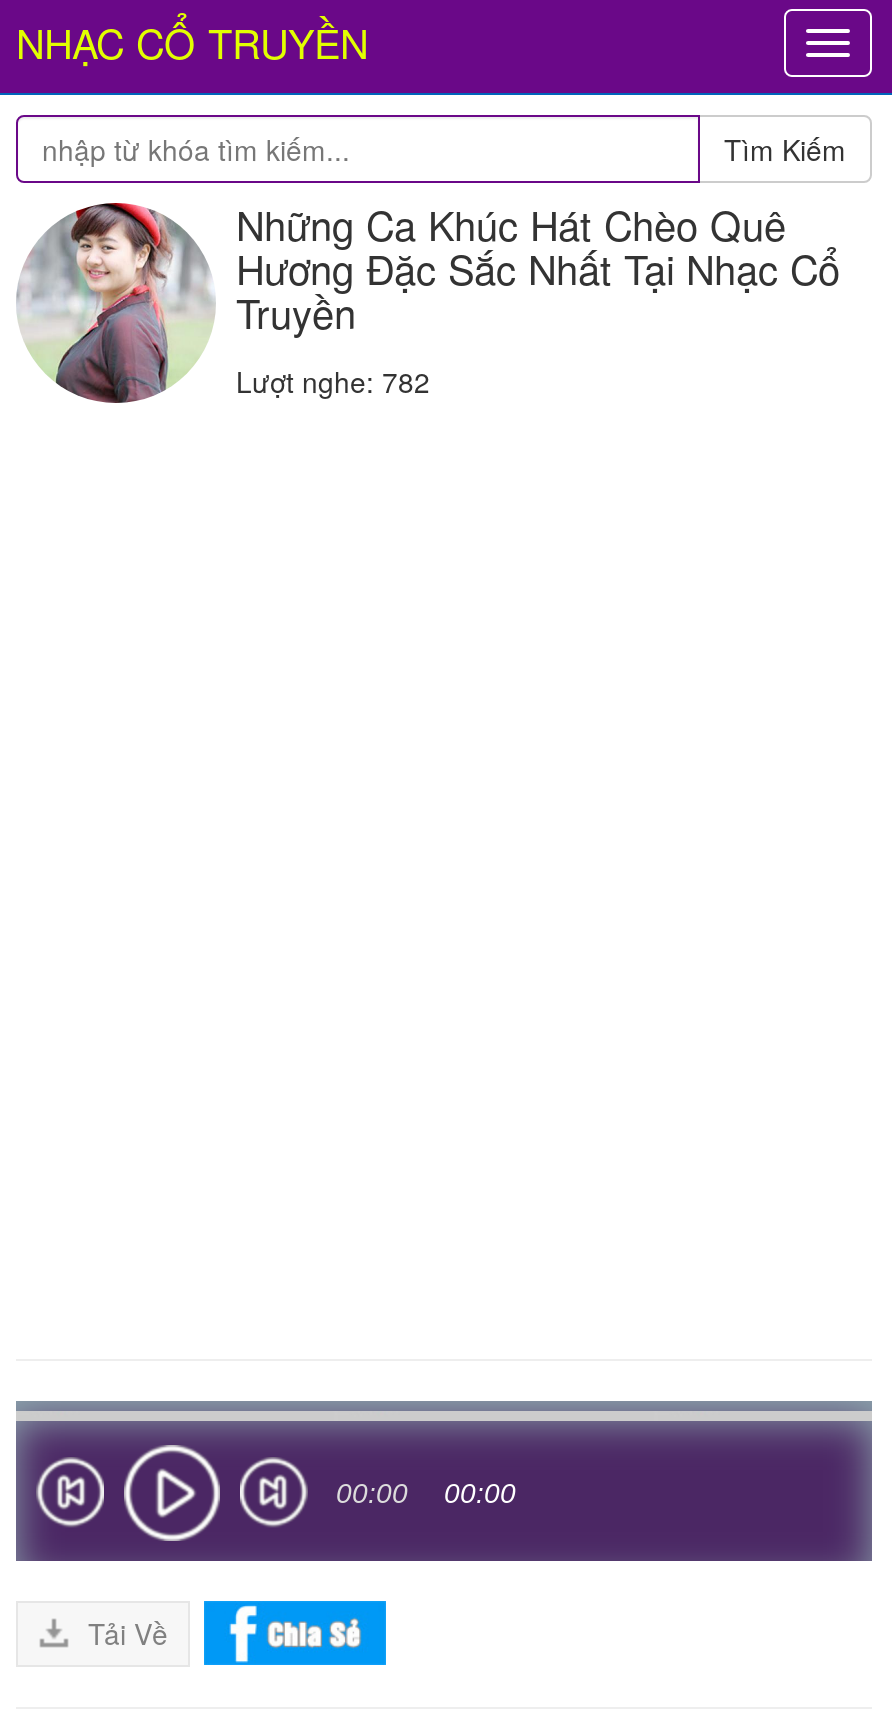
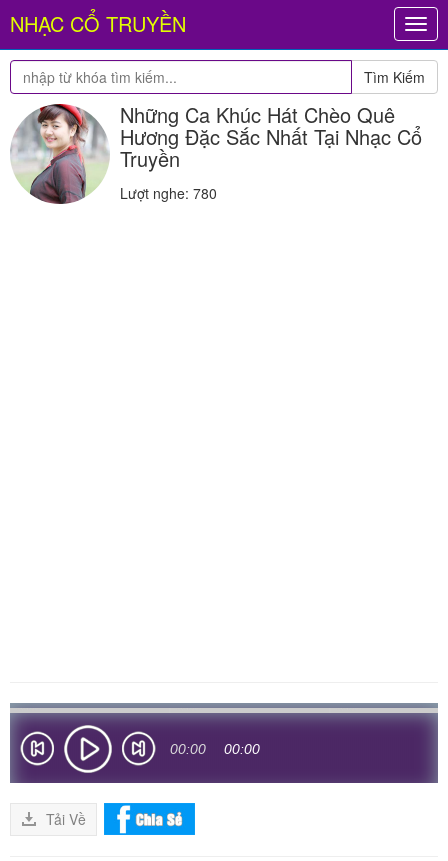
[236,361,430,401] Lượt nghe: 782 -> [120,183,217,203] Lượt nghe: 780

